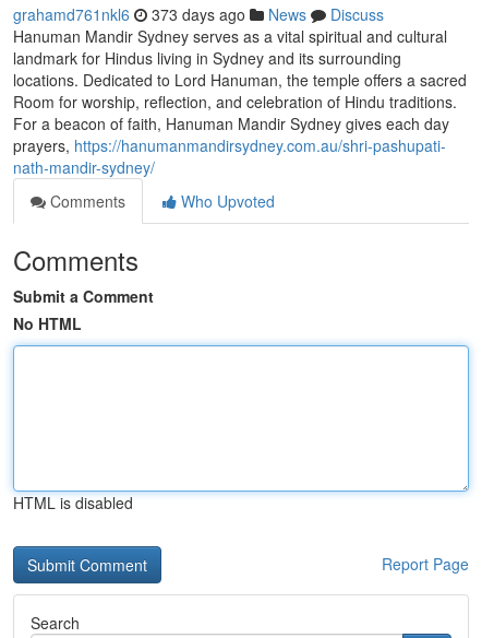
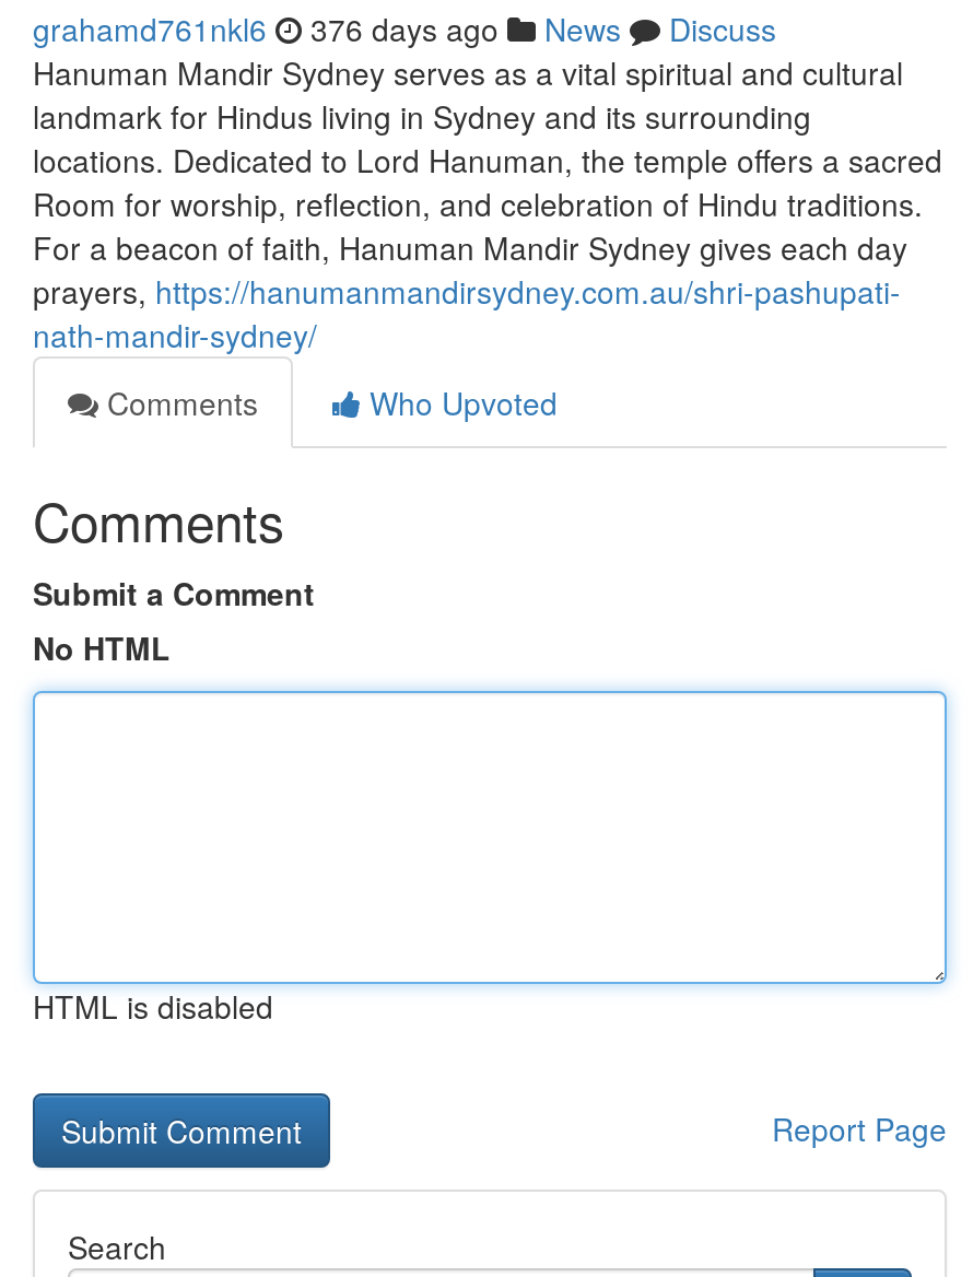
[13,3,384,25] grahamd761nkl6 373 days ago News Discuss -> [33,7,776,50] grahamd761nkl6 376 days ago News Discuss

